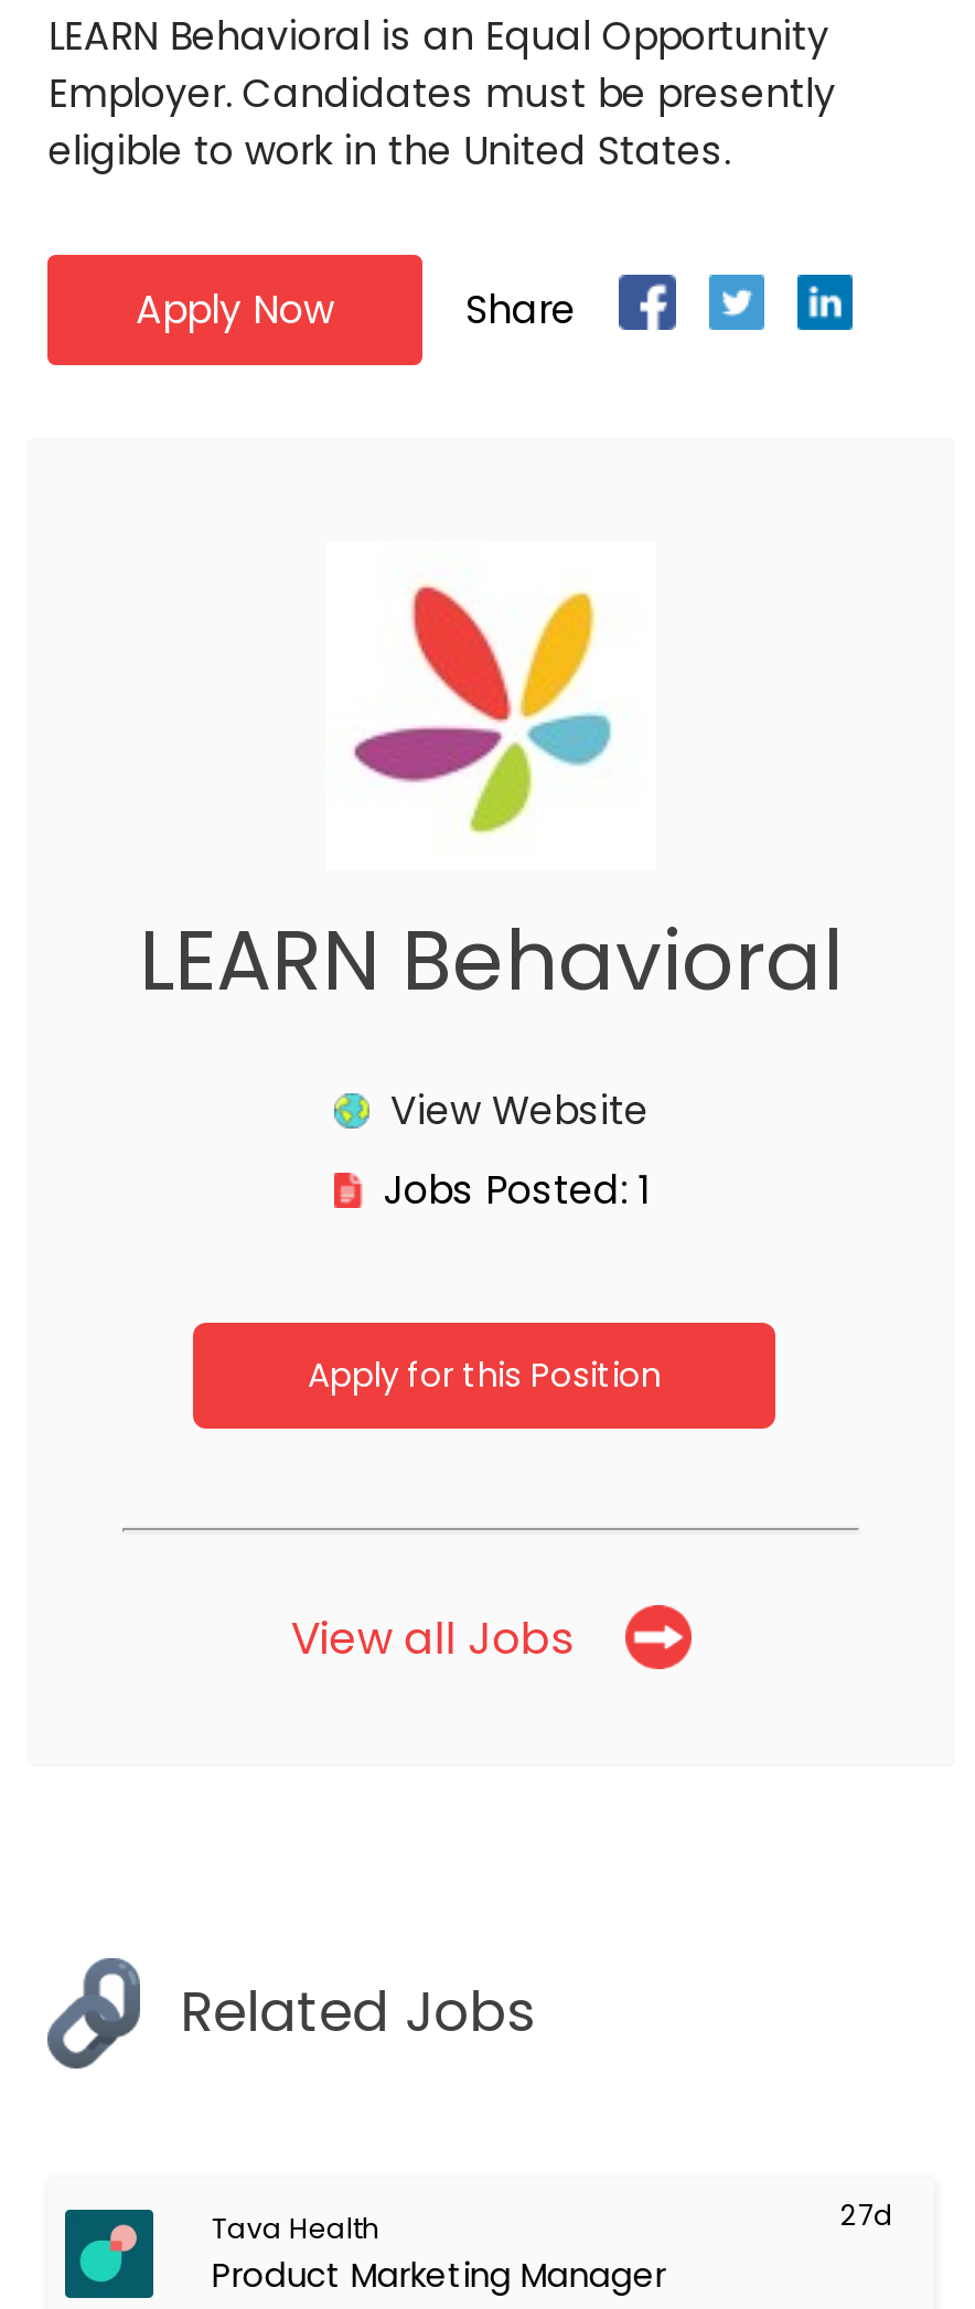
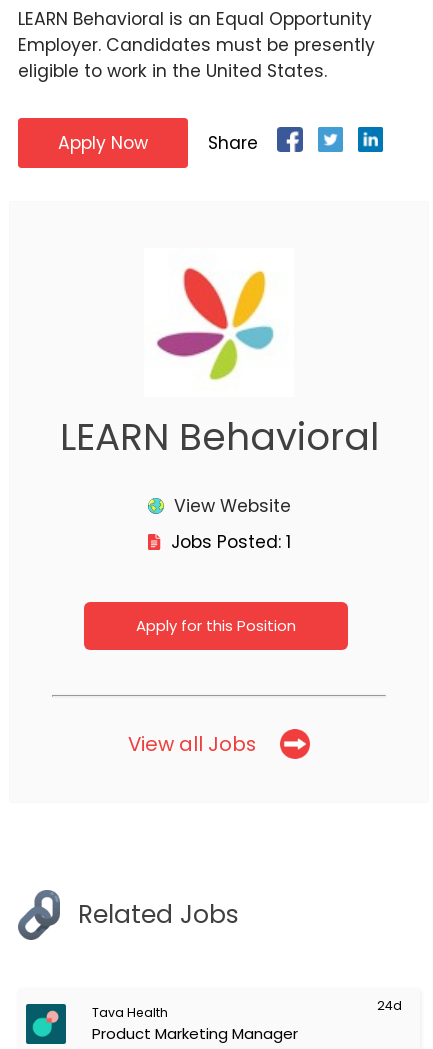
[840,2195,893,2232] 27d -> [376,997,401,1014] 24d

